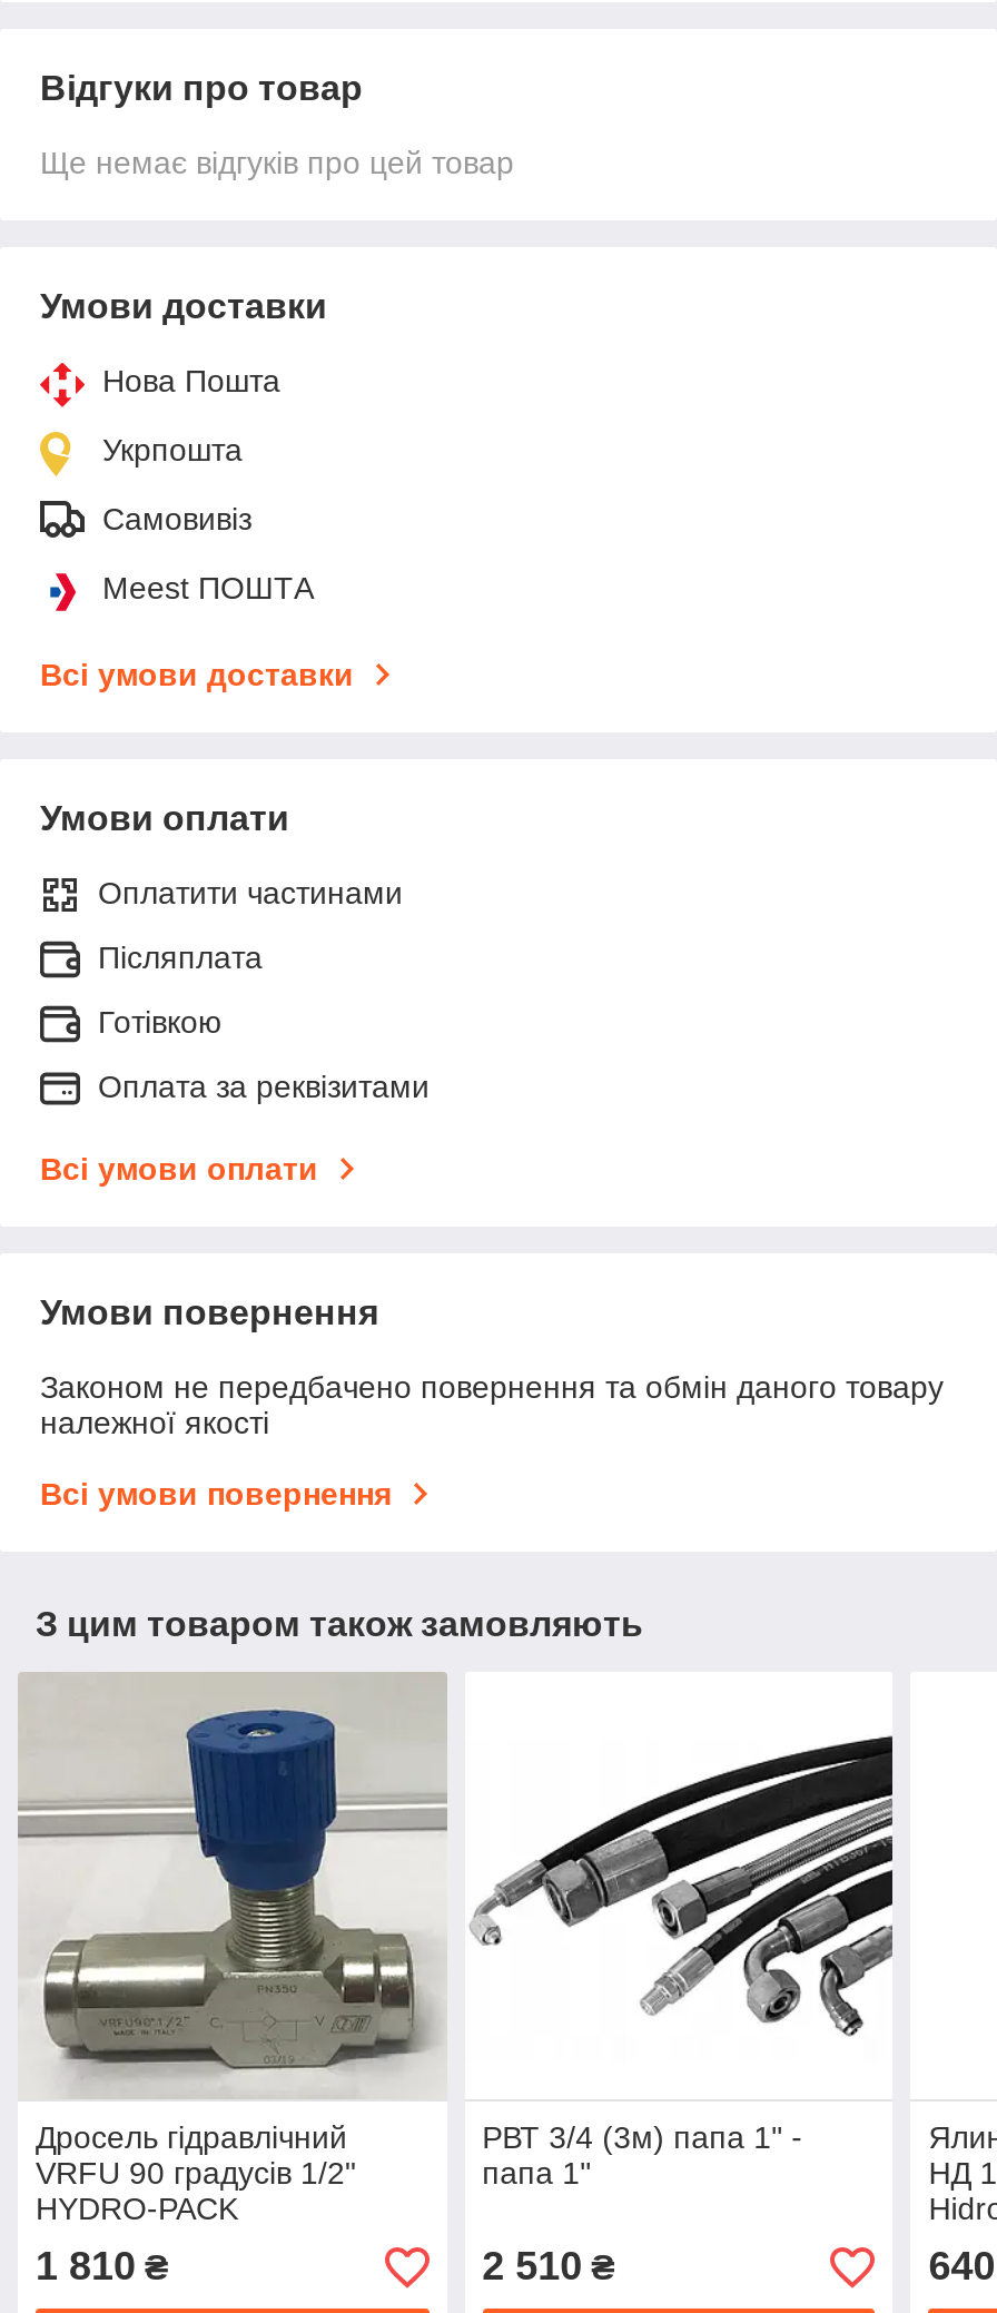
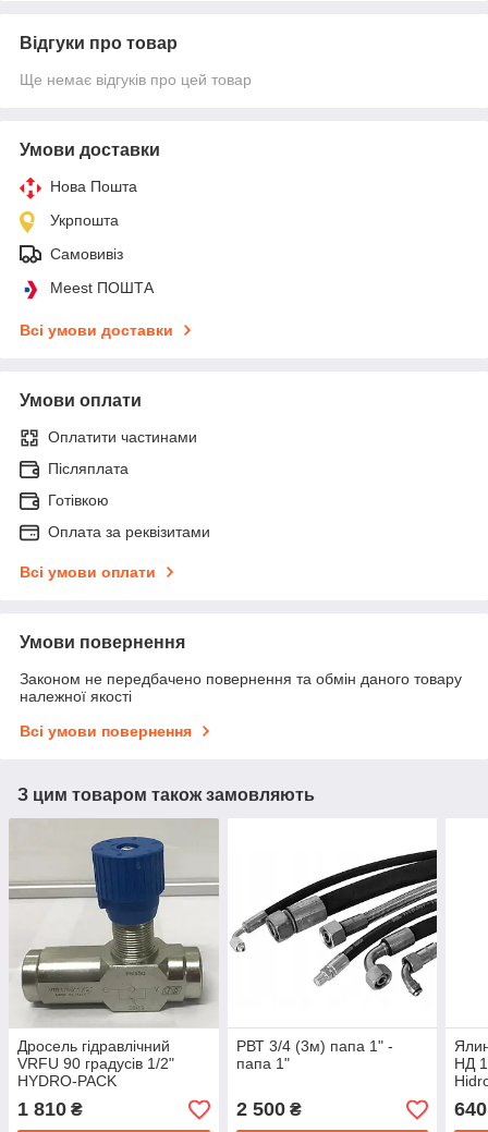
[482,2245,616,2289] 2 510 ₴ -> [236,1099,301,1120] 2 500 ₴

